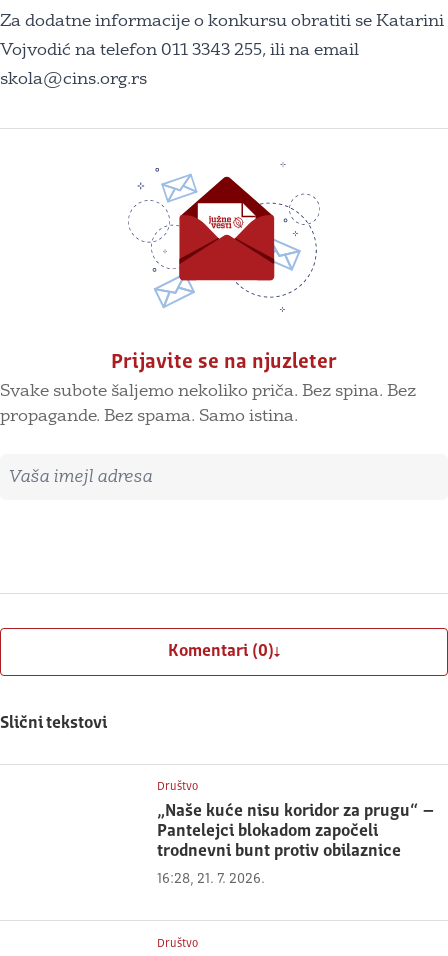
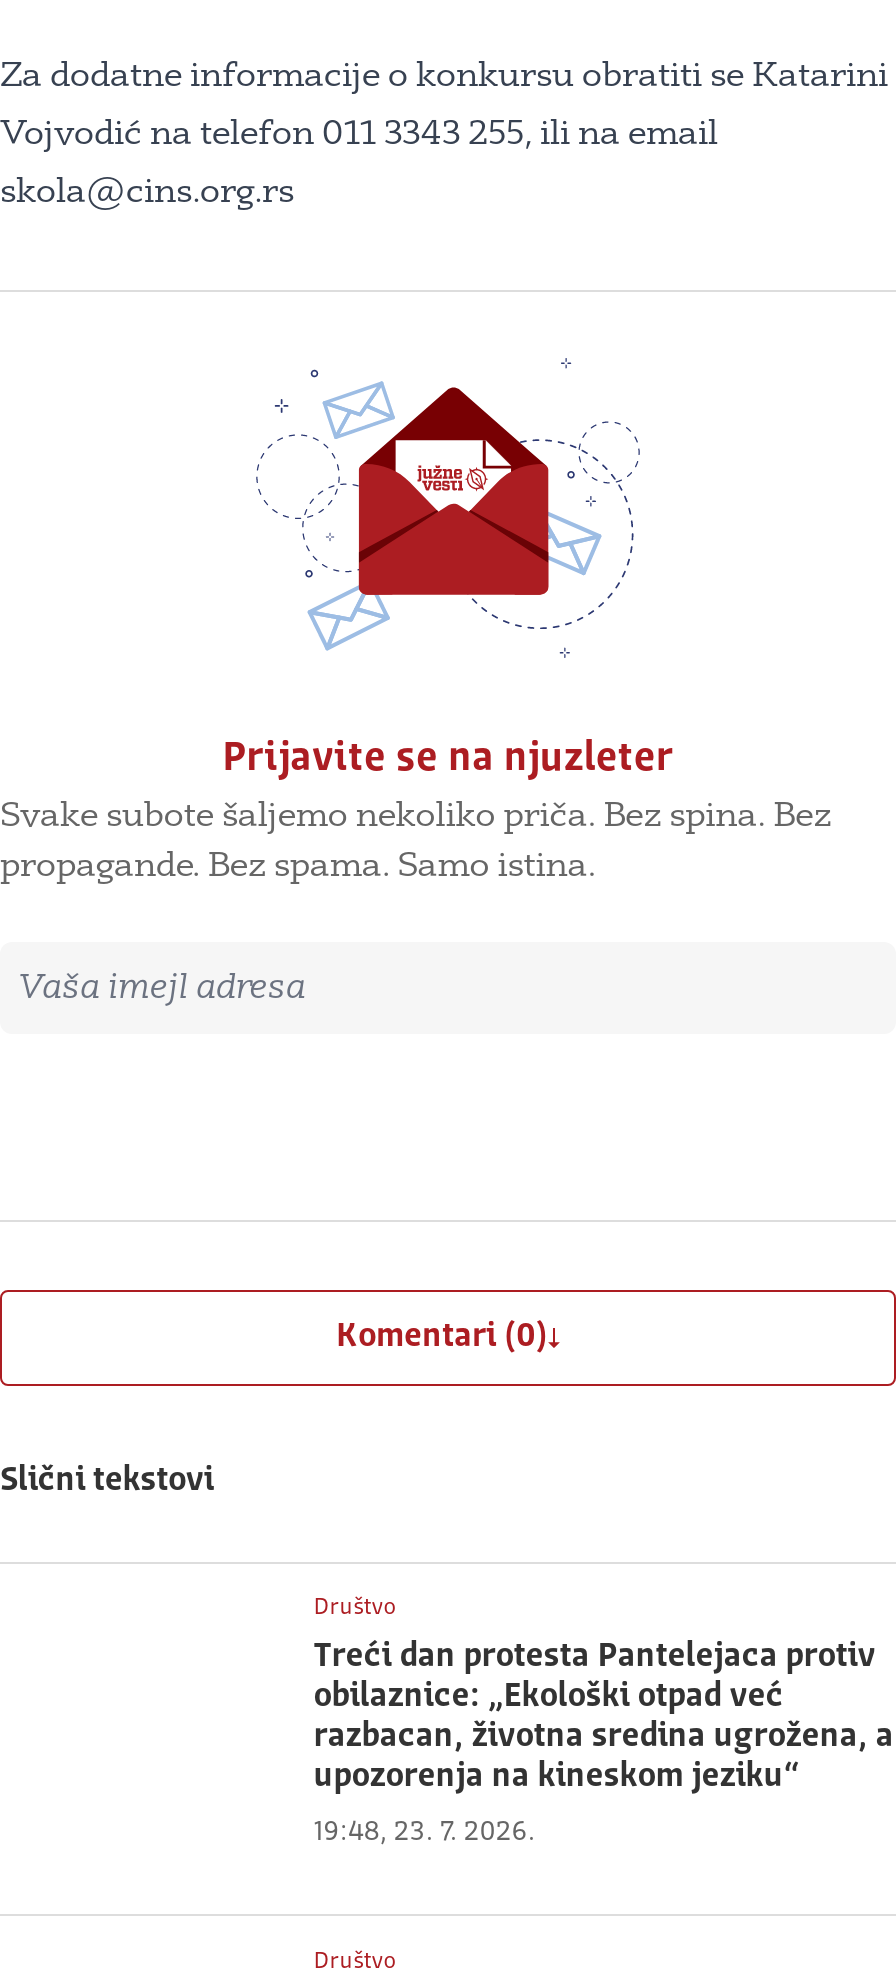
[157,803,435,860] „Naše kuće nisu koridor za prugu“ – | Pantelejci blokadom započeli | trodnevni bunt protiv obilaznice -> [314,1641,894,1795] Treći dan protesta Pantelejaca protiv | obilaznice: „Ekološki otpad već | razbacan, životna sredina ugrožena, a | upozorenja na kineskom jeziku“
[157,872,265,886] 16:28, 21. 7. 2026. -> [314,1818,536,1846] 19:48, 23. 7. 2026.

